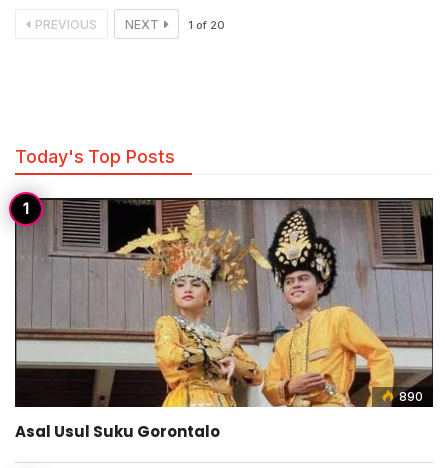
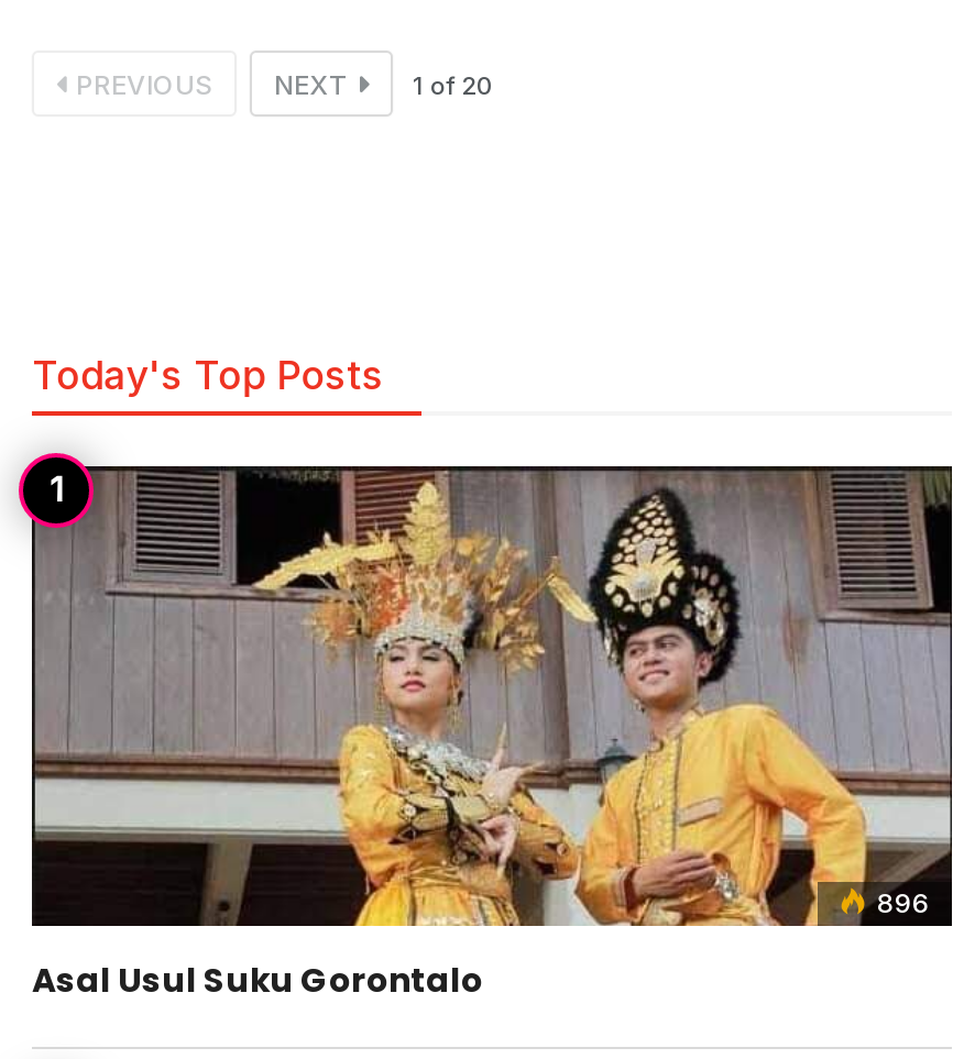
[399,388,423,403] 890 -> [877,885,930,918] 896

